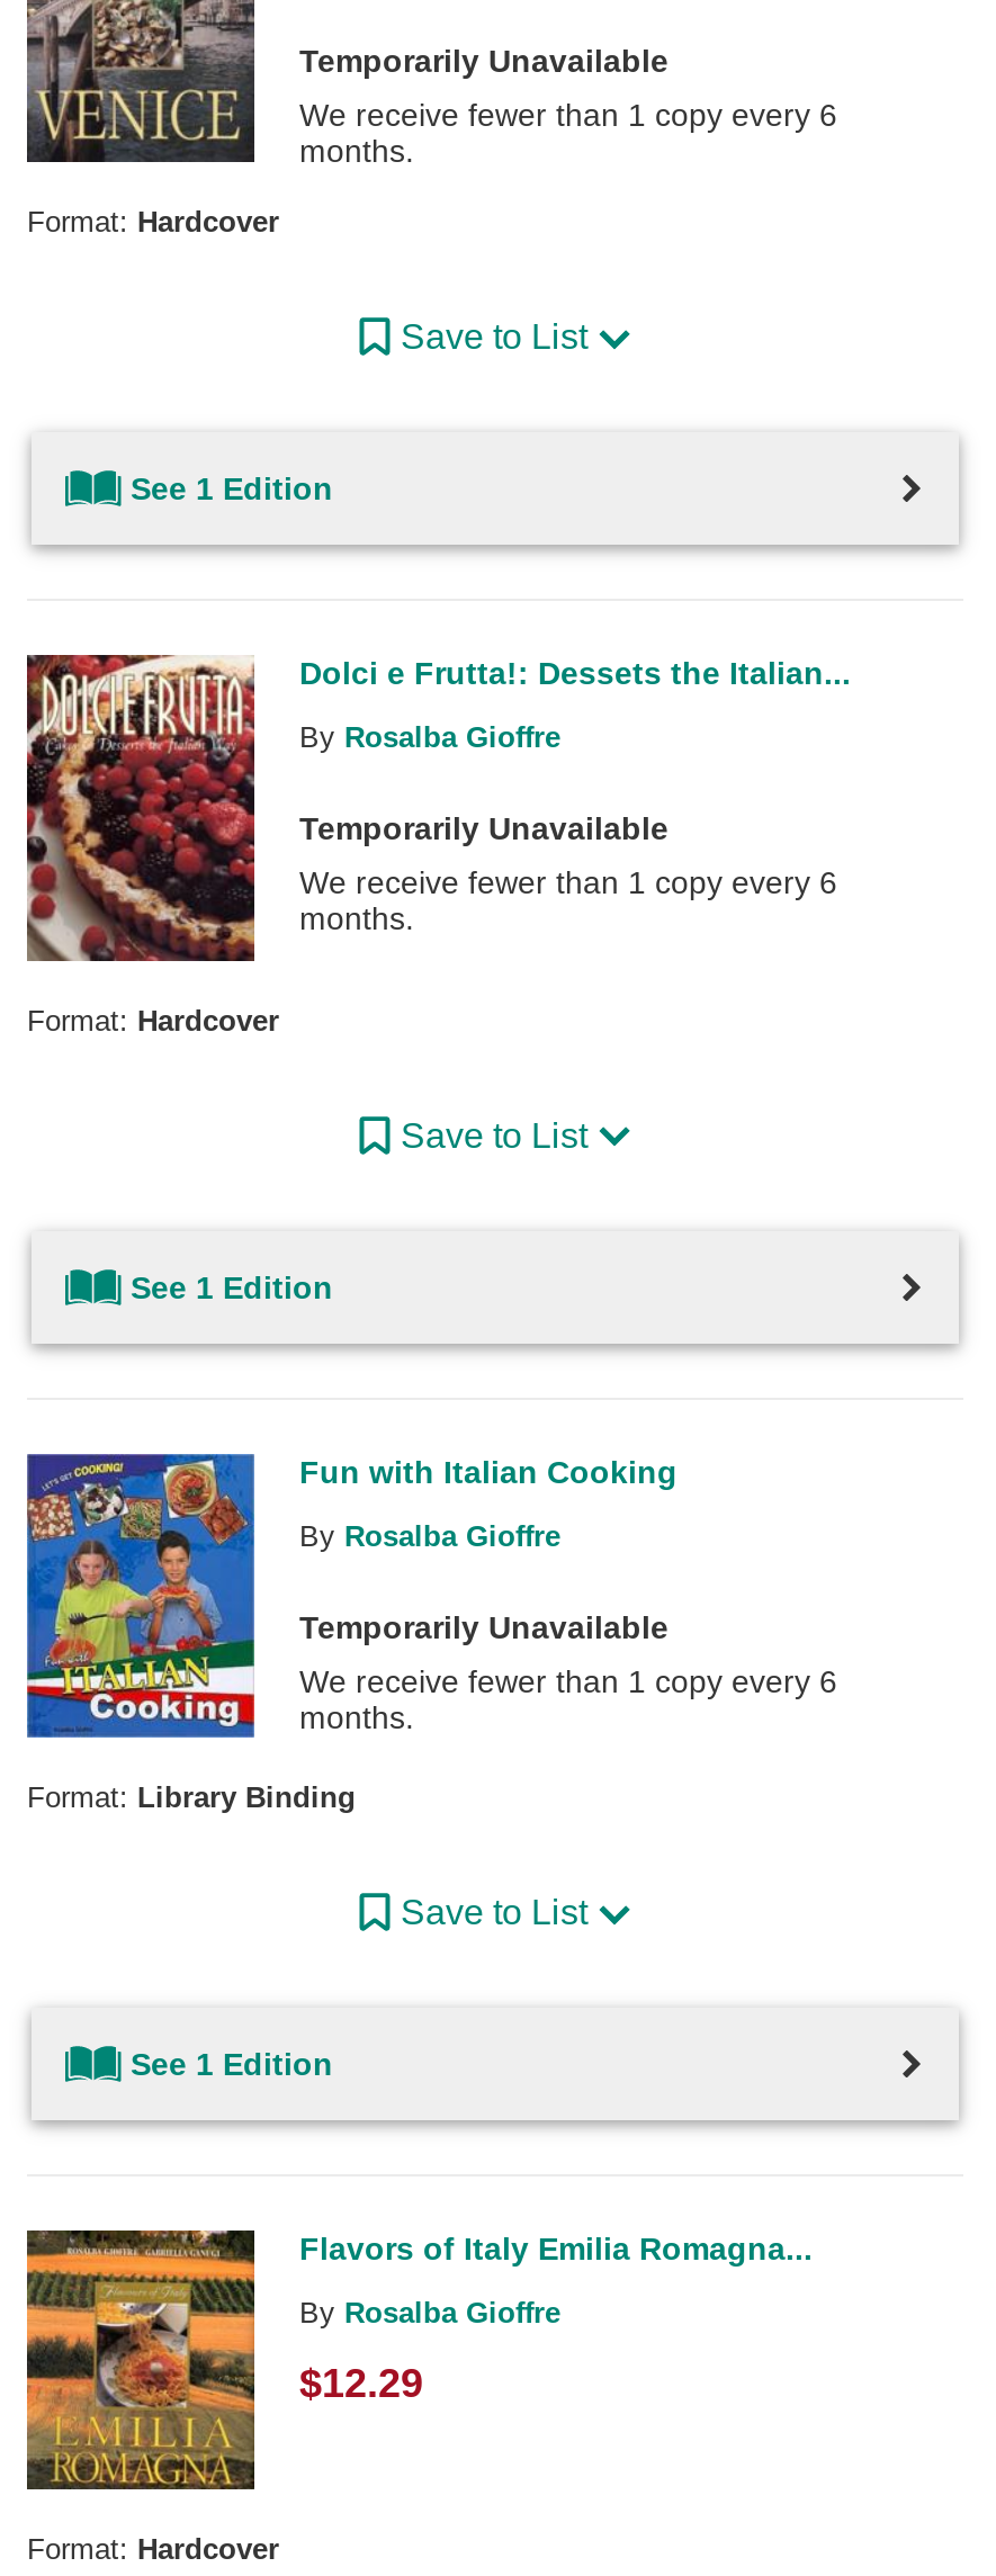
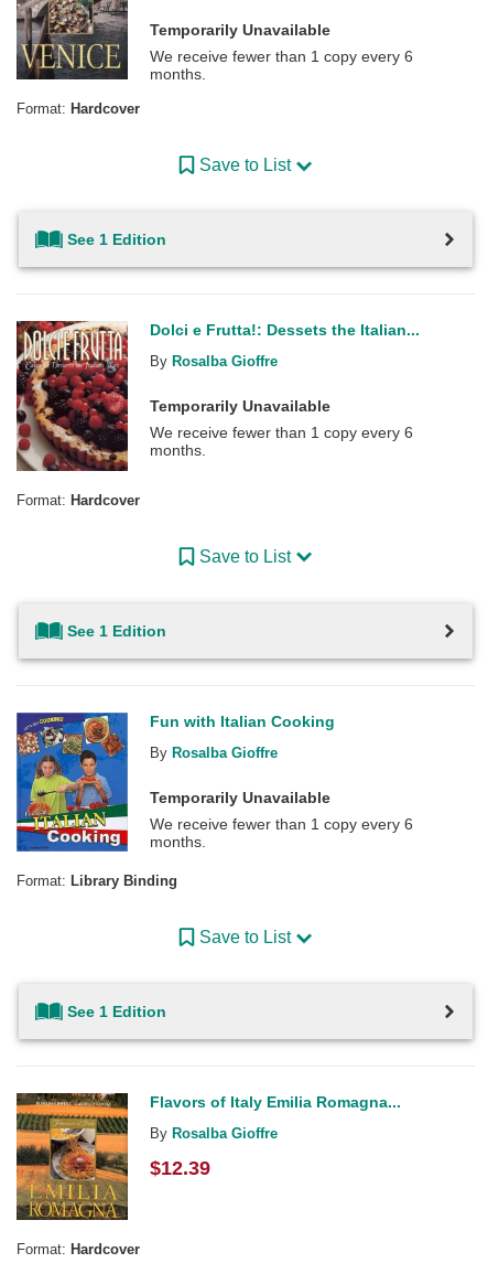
[299,2361,423,2406] $12.29 -> [150,1157,210,1179] $12.39

